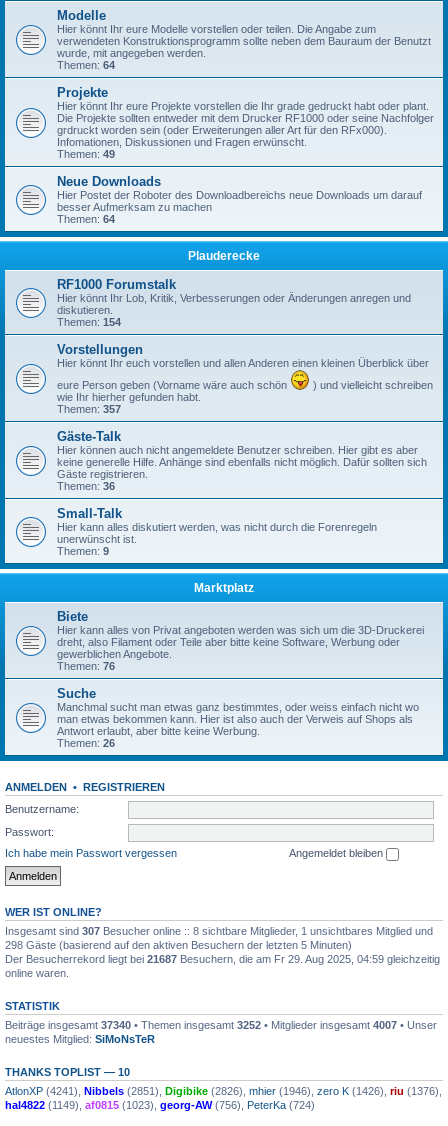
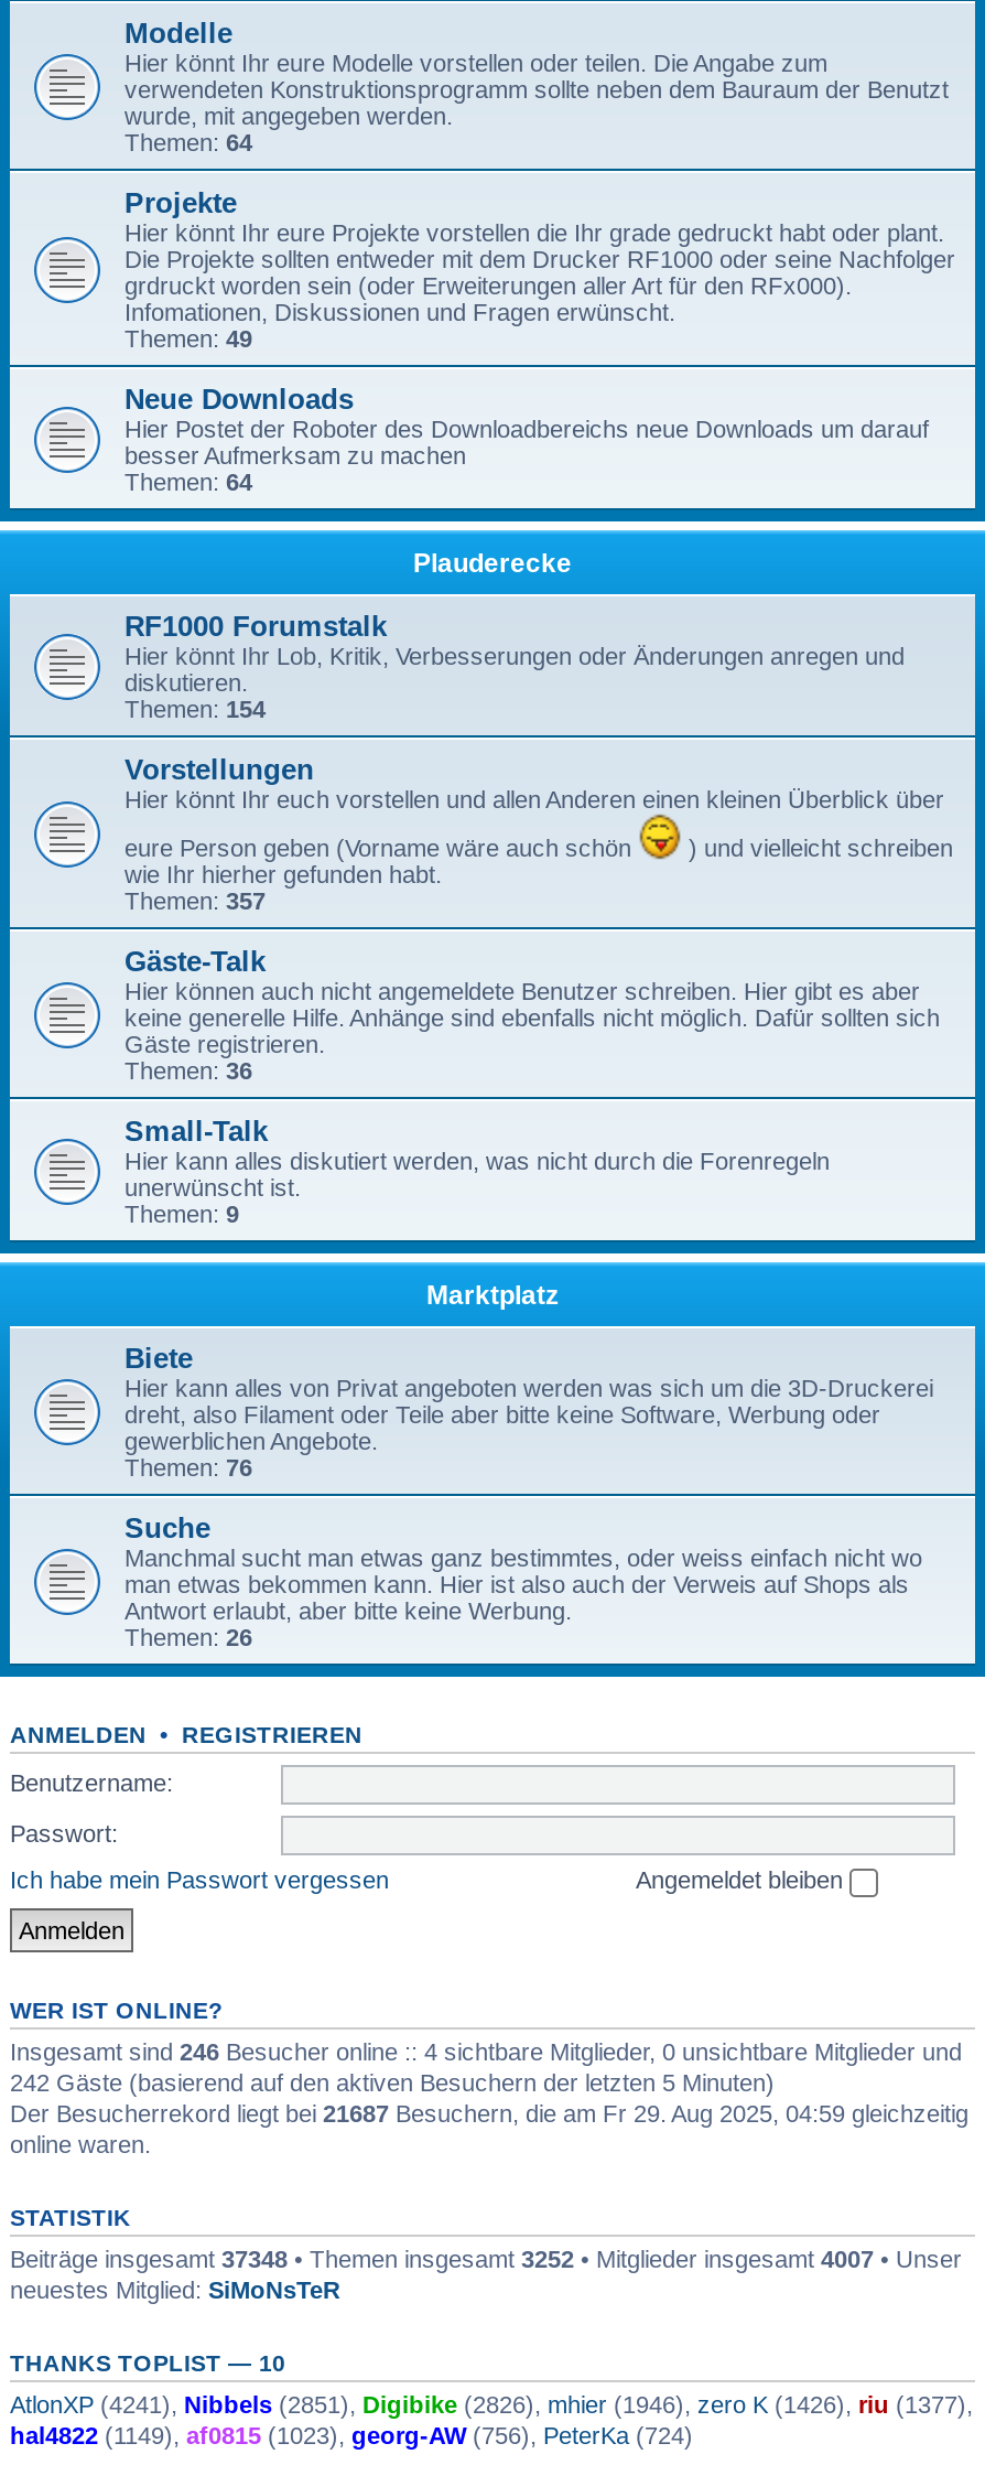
[5,925,433,937] Insgesamt sind 307 Besucher online :: 8 sichtbare Mitglieder, 1 unsichtbares Mitglied und -> [10,2037,962,2064] Insgesamt sind 246 Besucher online :: 4 sichtbare Mitglieder, 0 unsichtbare Mitglieder und
[5,939,352,951] 298 Gäste (basierend auf den aktiven Besuchern der letzten 5 Minuten) -> [10,2068,775,2095] 242 Gäste (basierend auf den aktiven Besuchern der letzten 5 Minuten)
[5,1019,437,1031] Beiträge insgesamt 37340 • Themen insgesamt 3252 • Mitglieder insgesamt 4007 • Unser -> [10,2245,962,2271] Beiträge insgesamt 37348 • Themen insgesamt 3252 • Mitglieder insgesamt 4007 • Unser
[5,1085,442,1097] AtlonXP (4241), Nibbels (2851), Digibike (2826), mhier (1946), zero K (1426), riu (1376), -> [10,2390,973,2417] AtlonXP (4241), Nibbels (2851), Digibike (2826), mhier (1946), zero K (1426), riu (1377),

